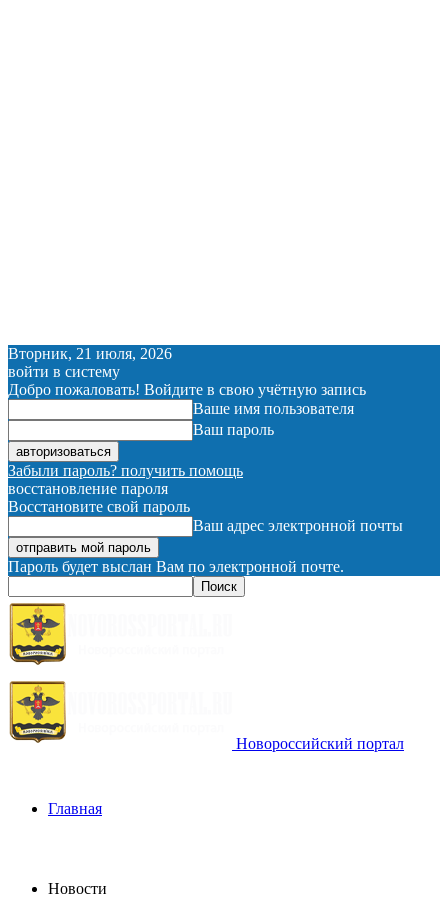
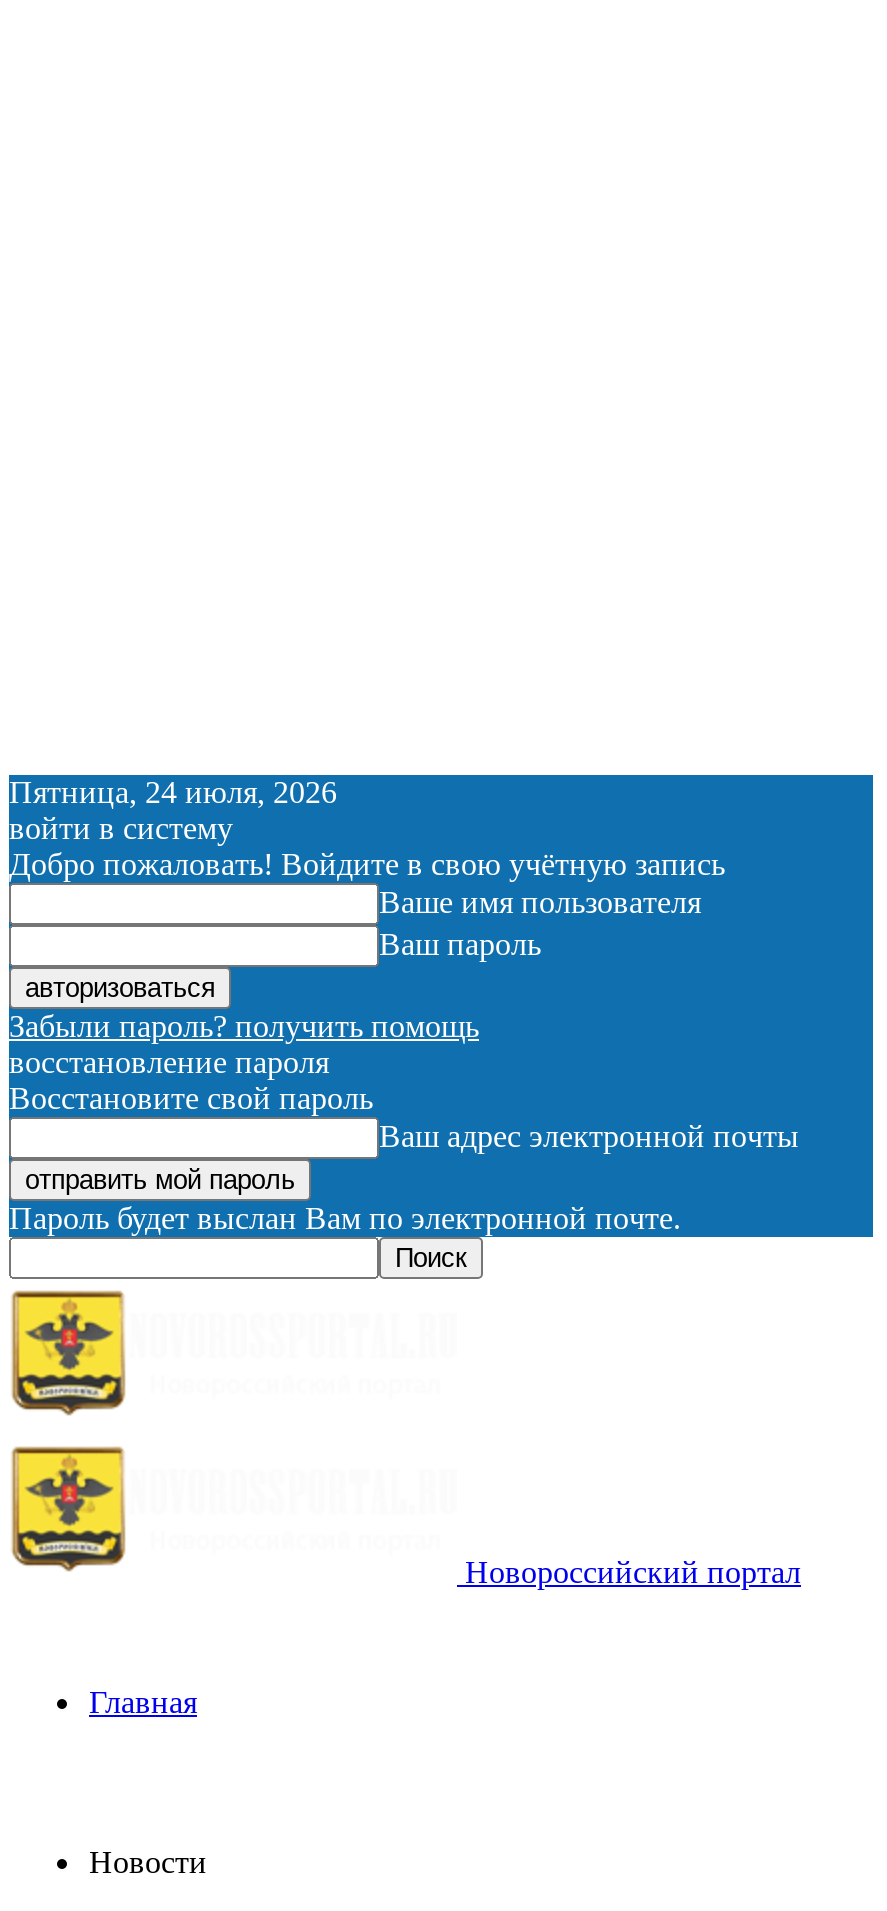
[8,345,172,362] Вторник, 21 июля, 2026 -> [9,775,337,809] Пятница, 24 июля, 2026

